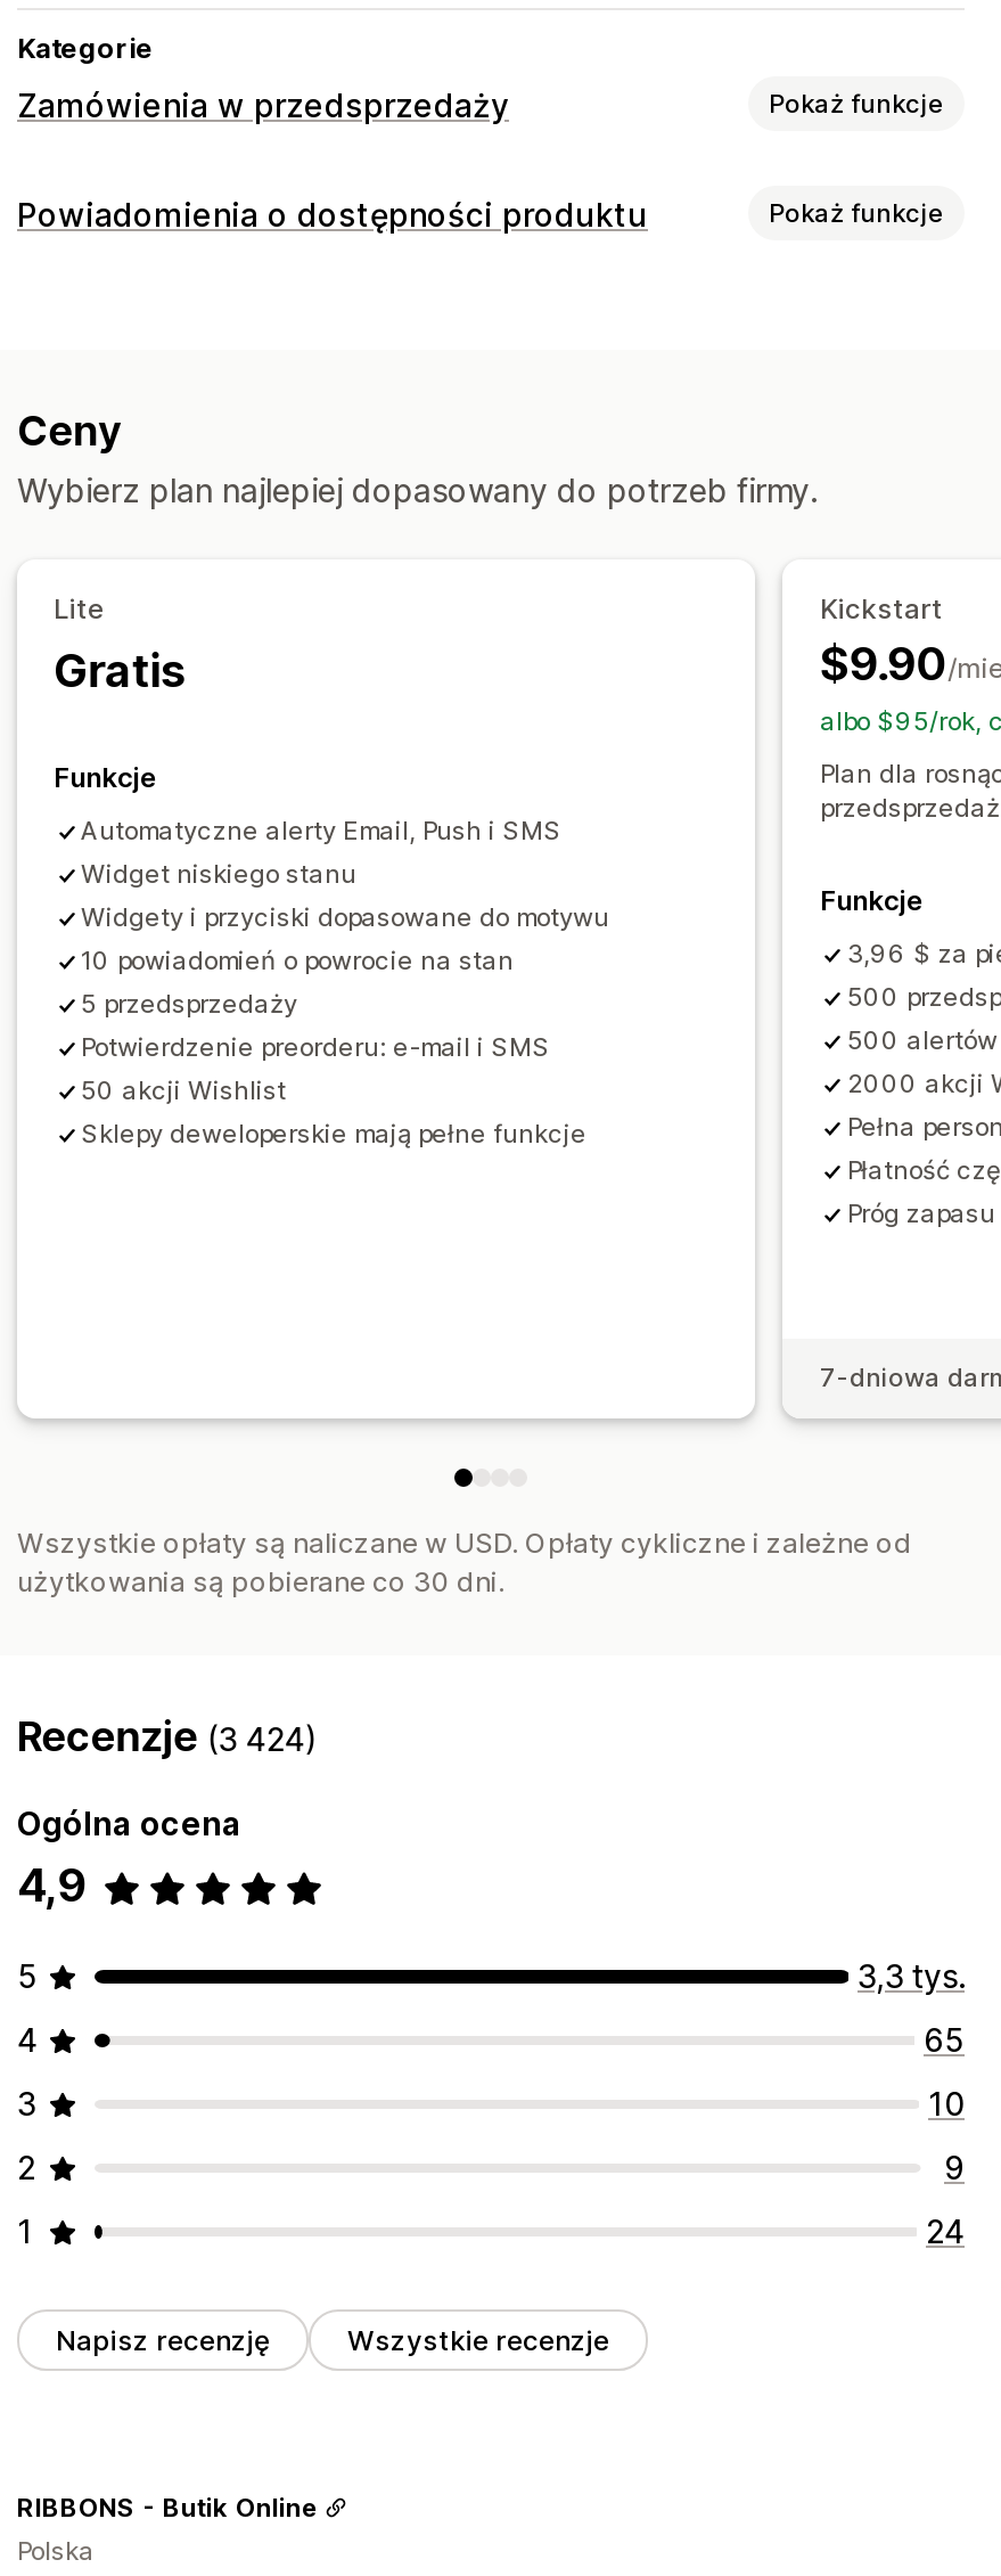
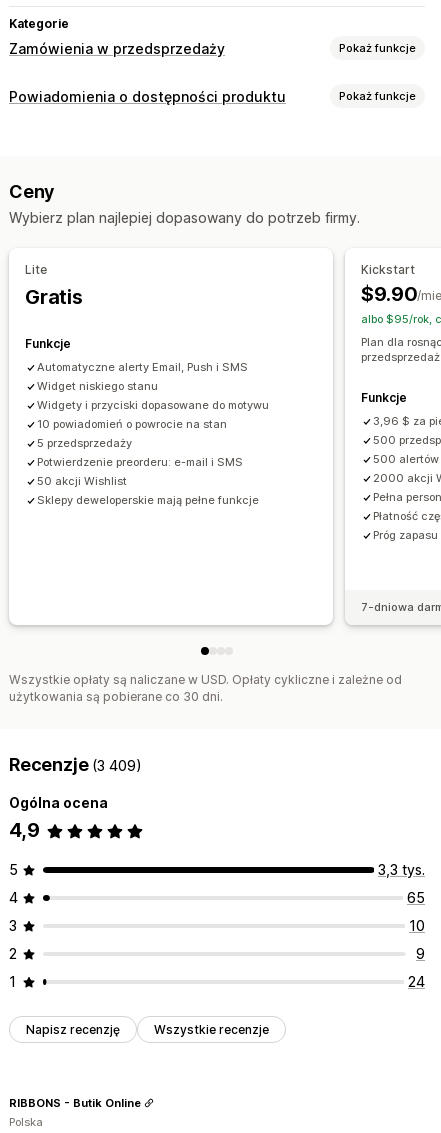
[17,1714,319,1761] Recenzje (3 424) -> [9,754,142,775] Recenzje (3 409)

